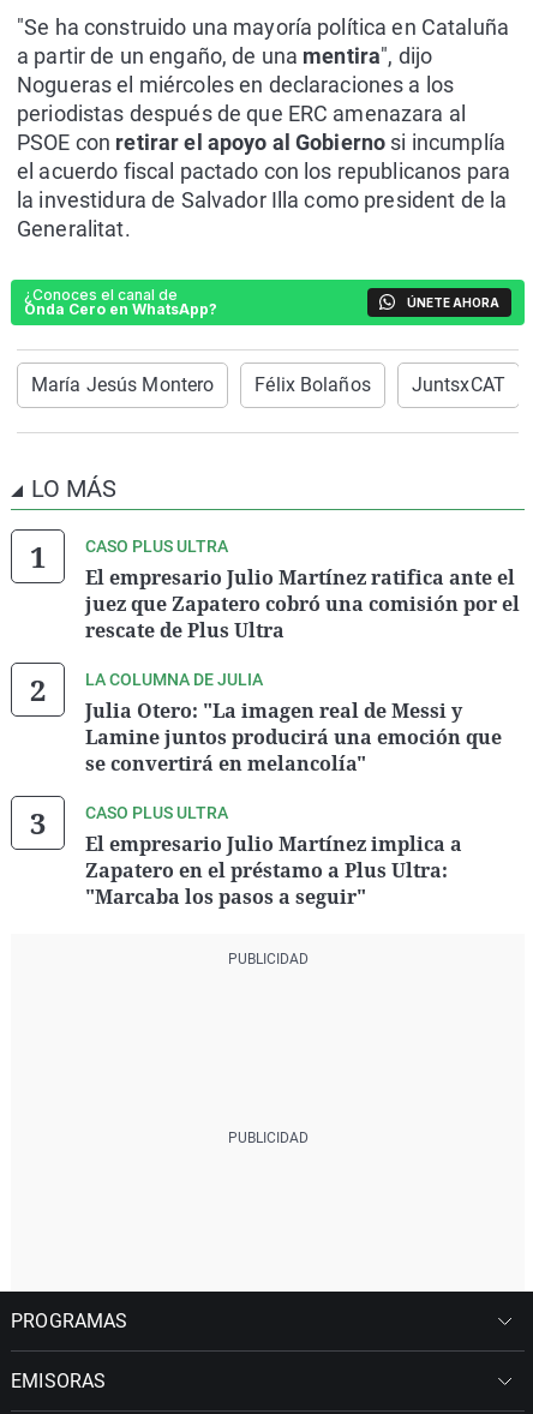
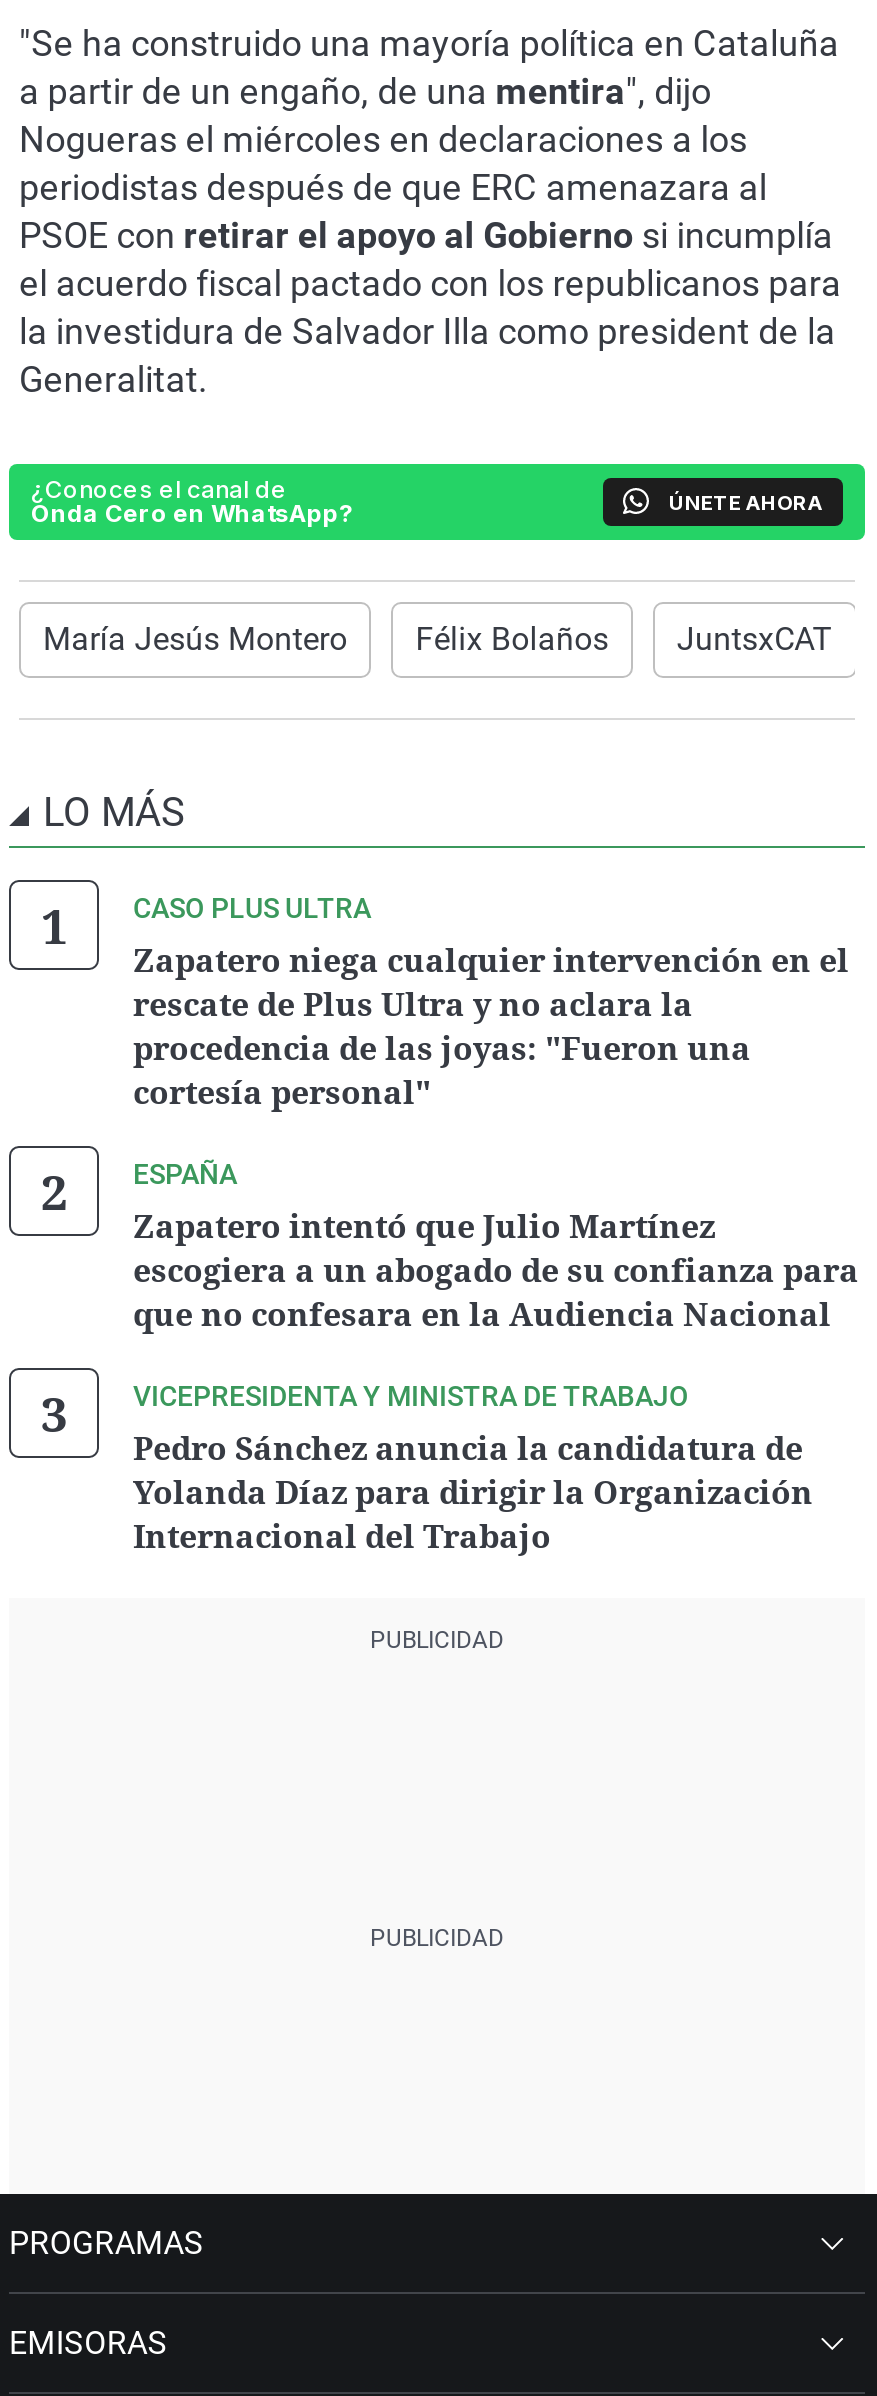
[85,564,520,643] El empresario Julio Martínez ratifica ante el | juez que Zapatero cobró una comisión por el | rescate de Plus Ultra -> [133,938,849,1114] Zapatero niega cualquier intervención en el | rescate de Plus Ultra y no aclara la | procedencia de las joyas: "Fueron una | cortesía personal"
[85,670,502,777] LA COLUMNA DE JULIA | Julia Otero: "La imagen real de Messi y | Lamine juntos producirá una emoción que | se convertirá en melancolía" -> [133,1158,859,1336] ESPAÑA | Zapatero intentó que Julio Martínez | escogiera a un abogado de su confianza para | que no confesara en la Audiencia Nacional
[85,803,462,910] CASO PLUS ULTRA | El empresario Julio Martínez implica a | Zapatero en el préstamo a Plus Ultra: | "Marcaba los pasos a seguir" -> [133,1380,813,1558] VICEPRESIDENTA Y MINISTRA DE TRABAJO | Pedro Sánchez anuncia la candidatura de | Yolanda Díaz para dirigir la Organización | Internacional del Trabajo

